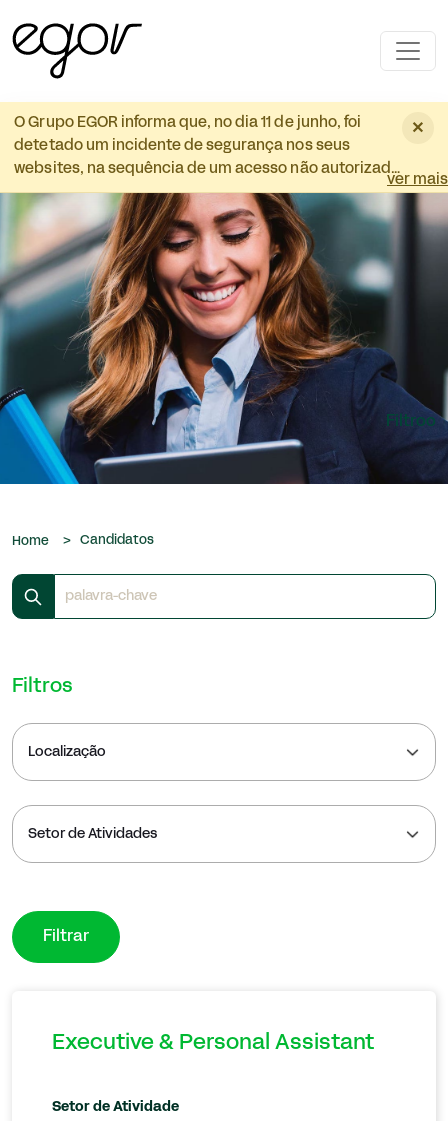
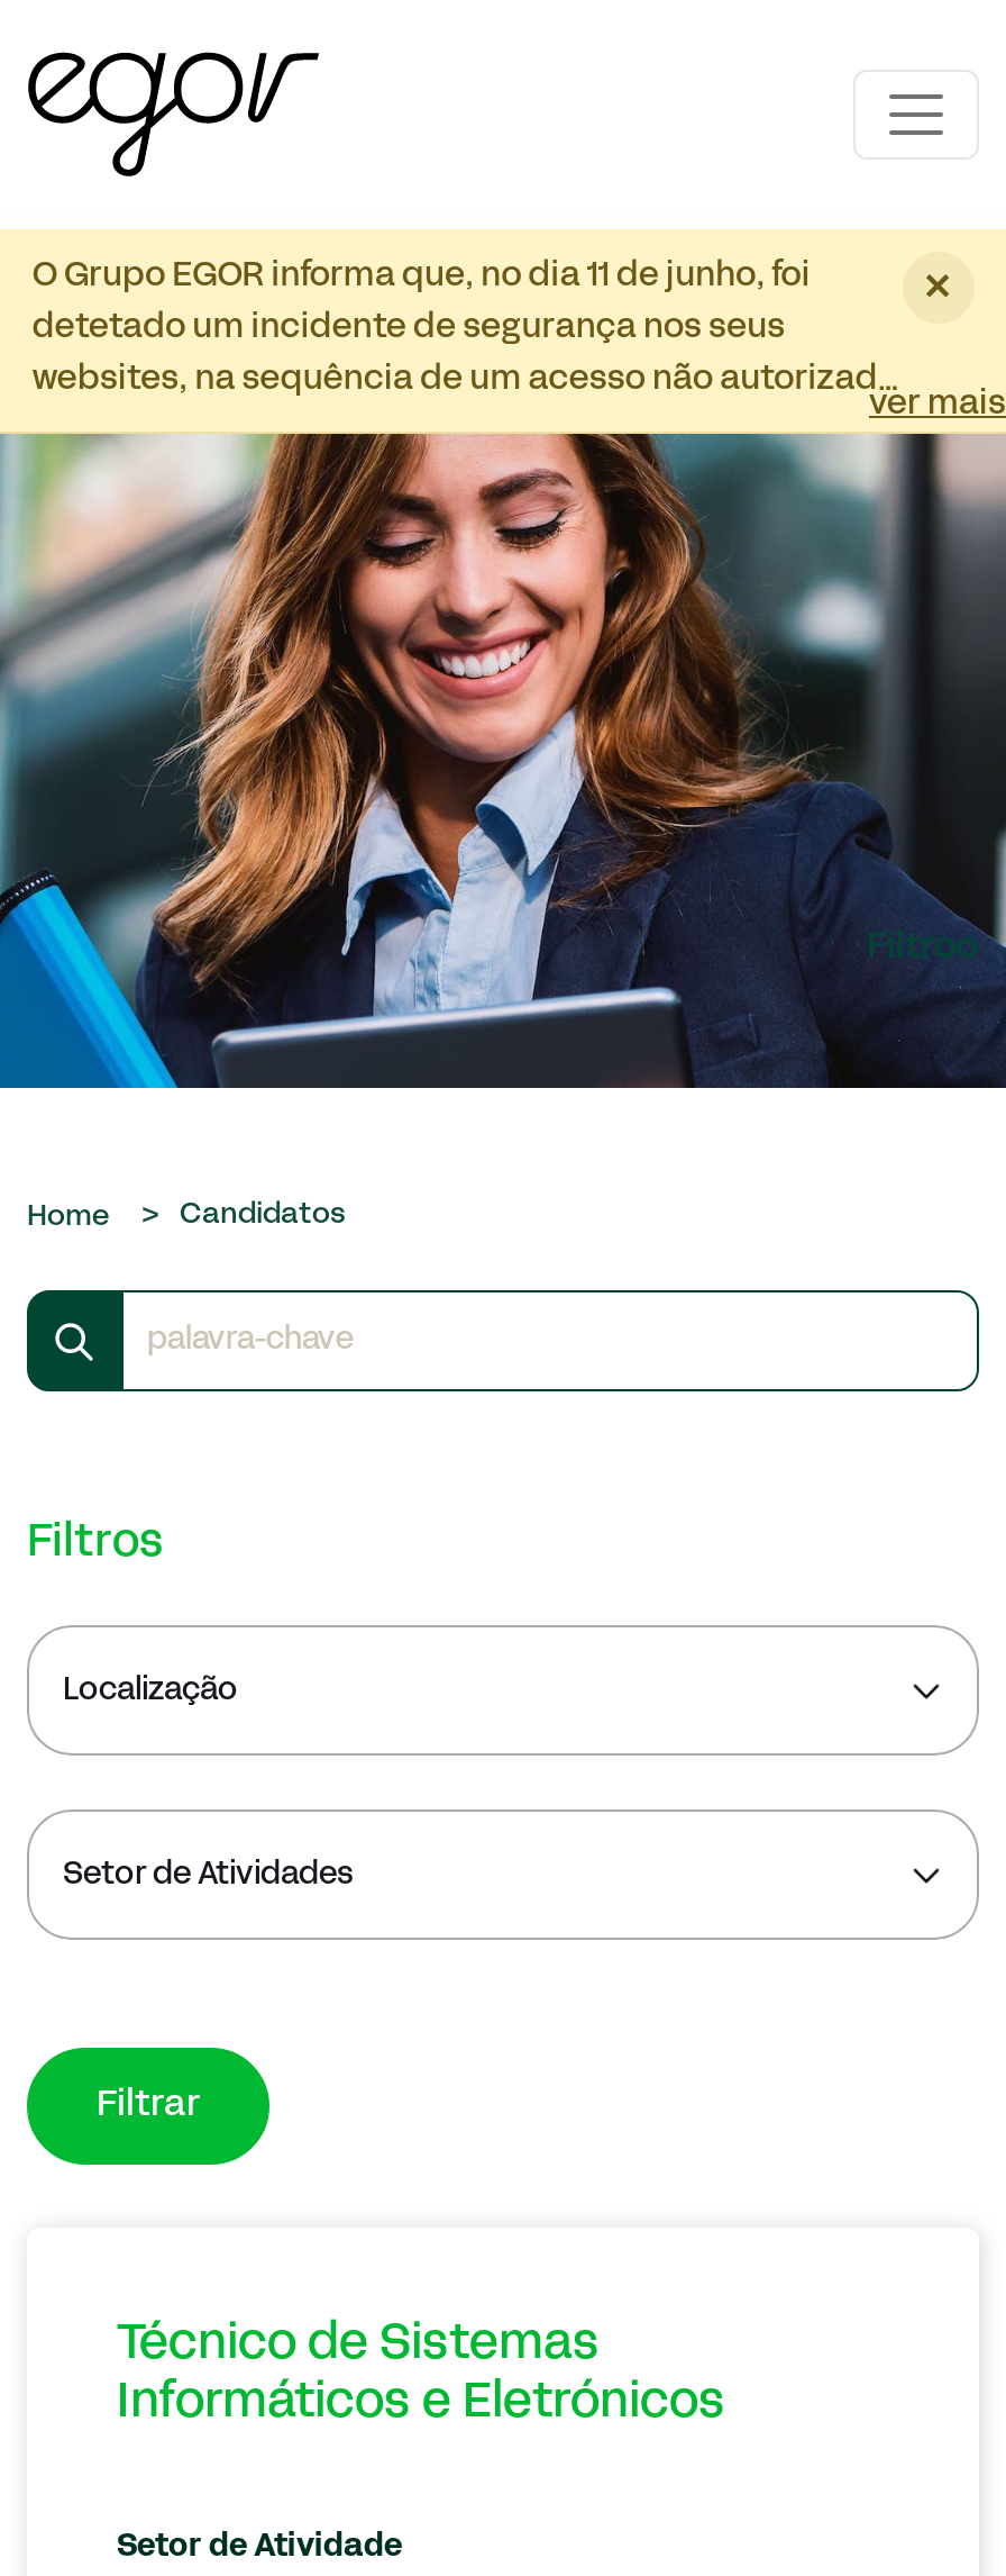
[52,1034,374,1053] Executive & Personal Assistant -> [117,2325,725,2426] Técnico de Sistemas | Informáticos e Eletrónicos

